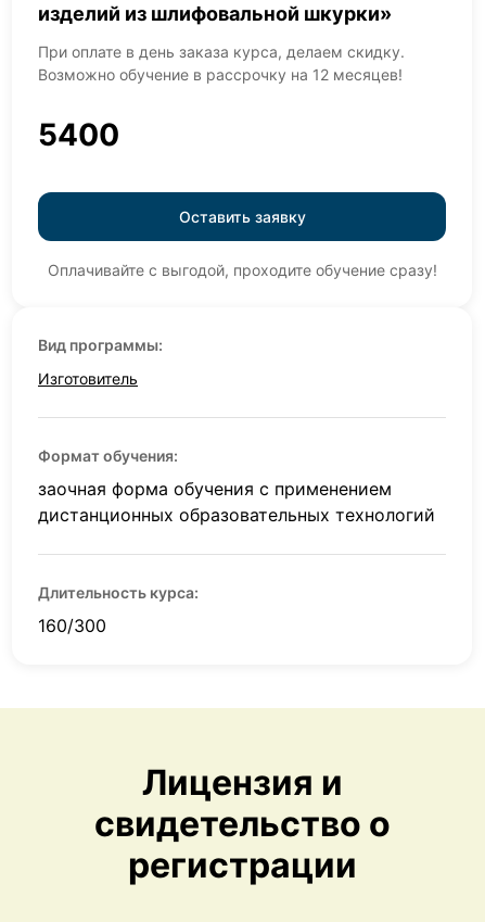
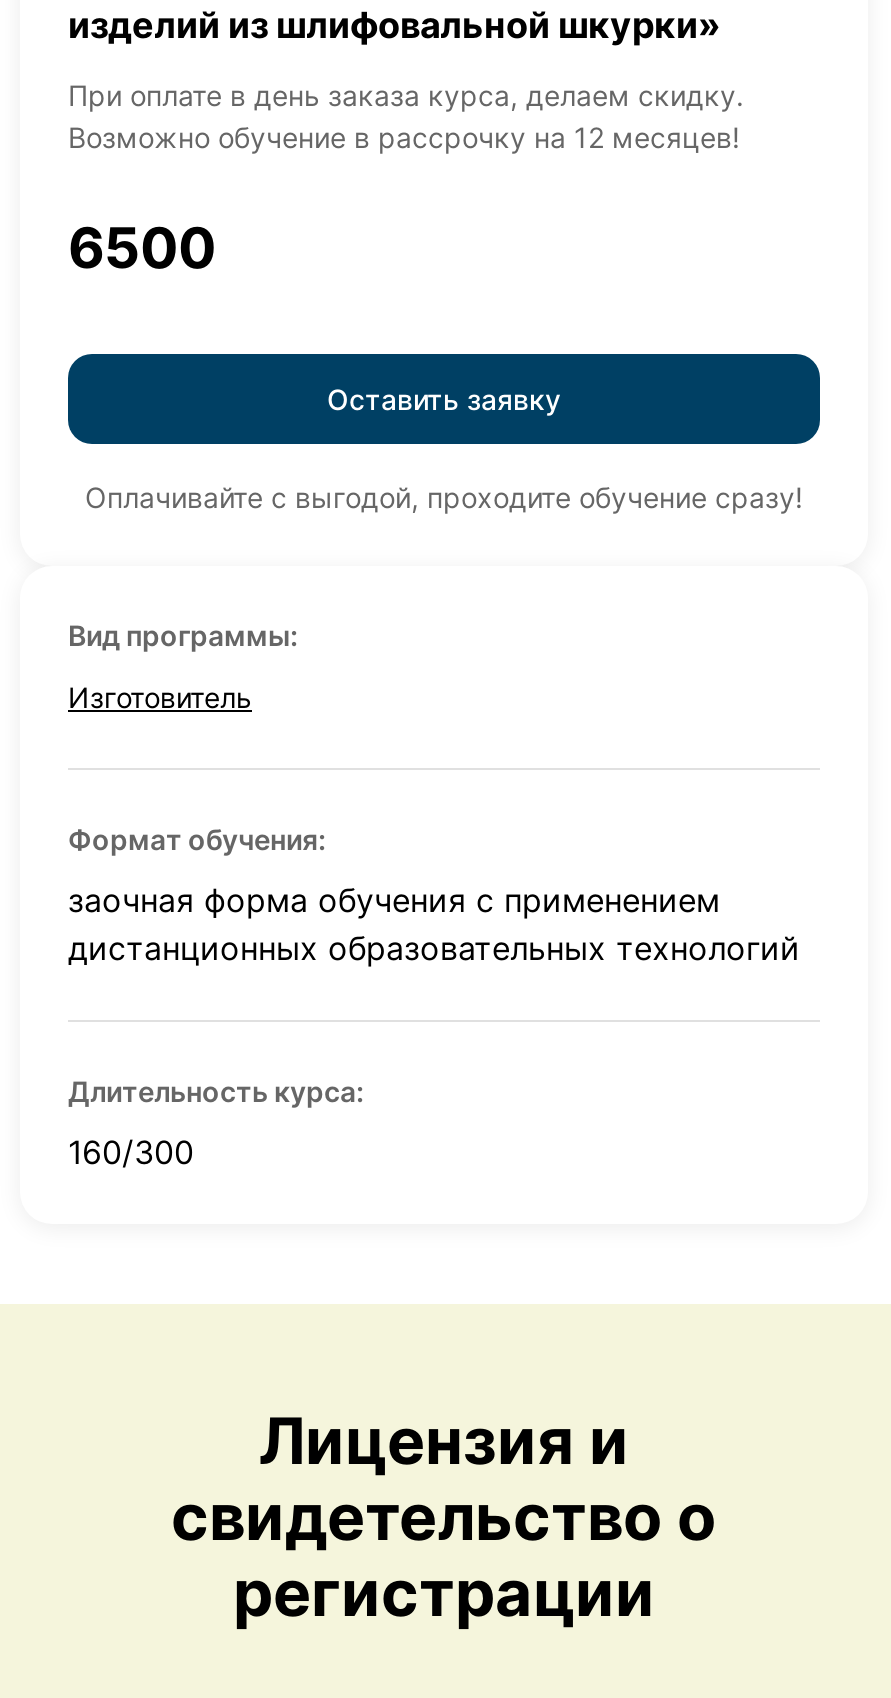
[38,117,119,154] 5400 -> [68,215,216,283] 6500

